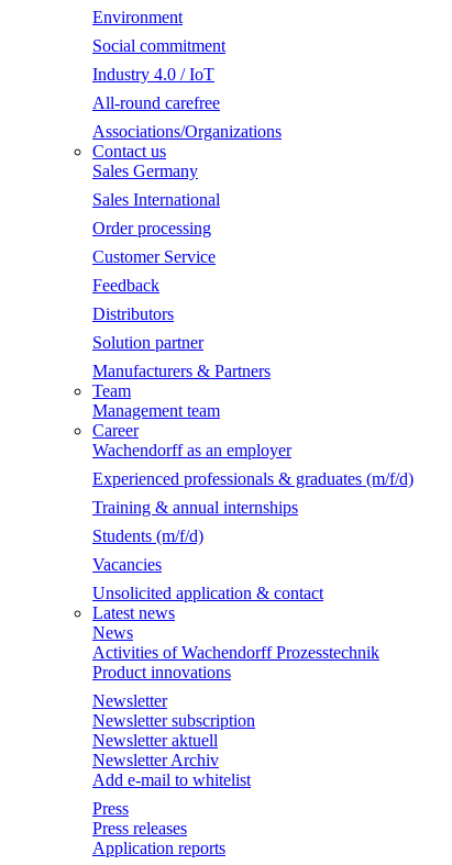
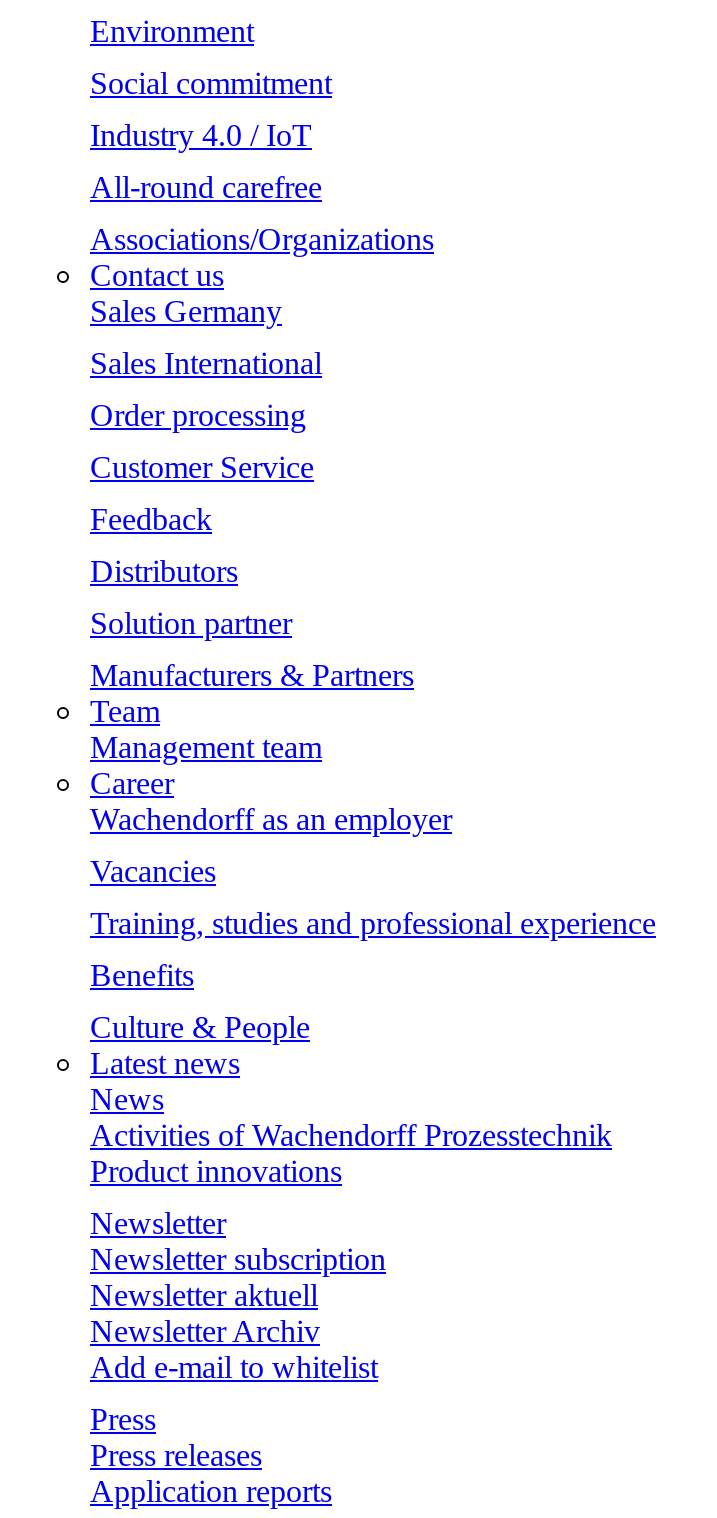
[92,469,414,545] Experienced professionals & graduates (m/f/d) | Training & annual internships | Students (m/f/d) -> none
moved [92,555,162,574] -> [90,854,216,888]: Vacancies
[92,584,323,602] Unsolicited application & contact -> [90,906,656,1044] Training, studies and professional experience | Benefits | Culture & People

